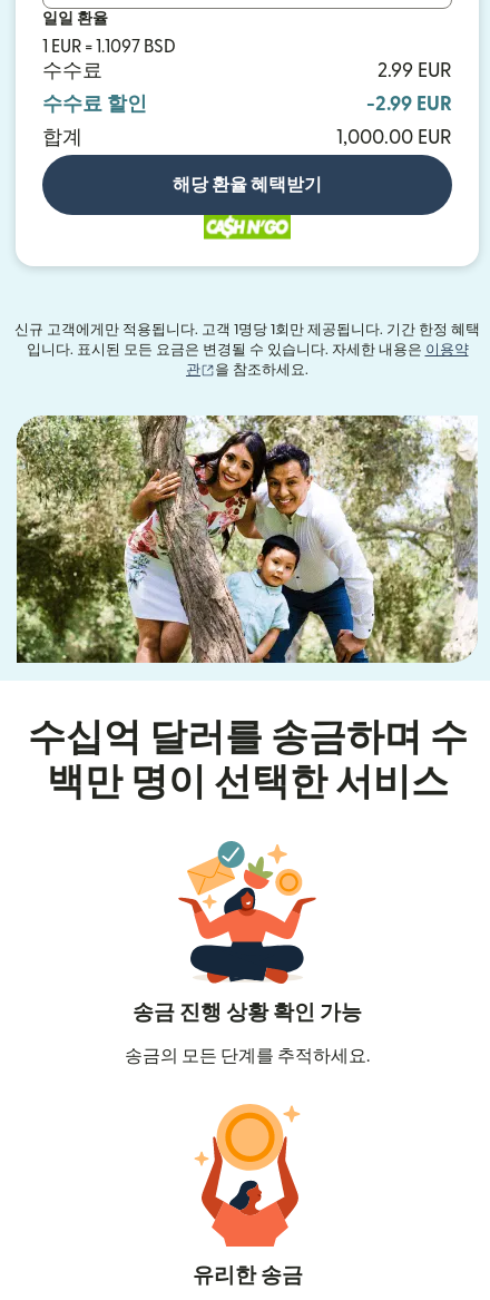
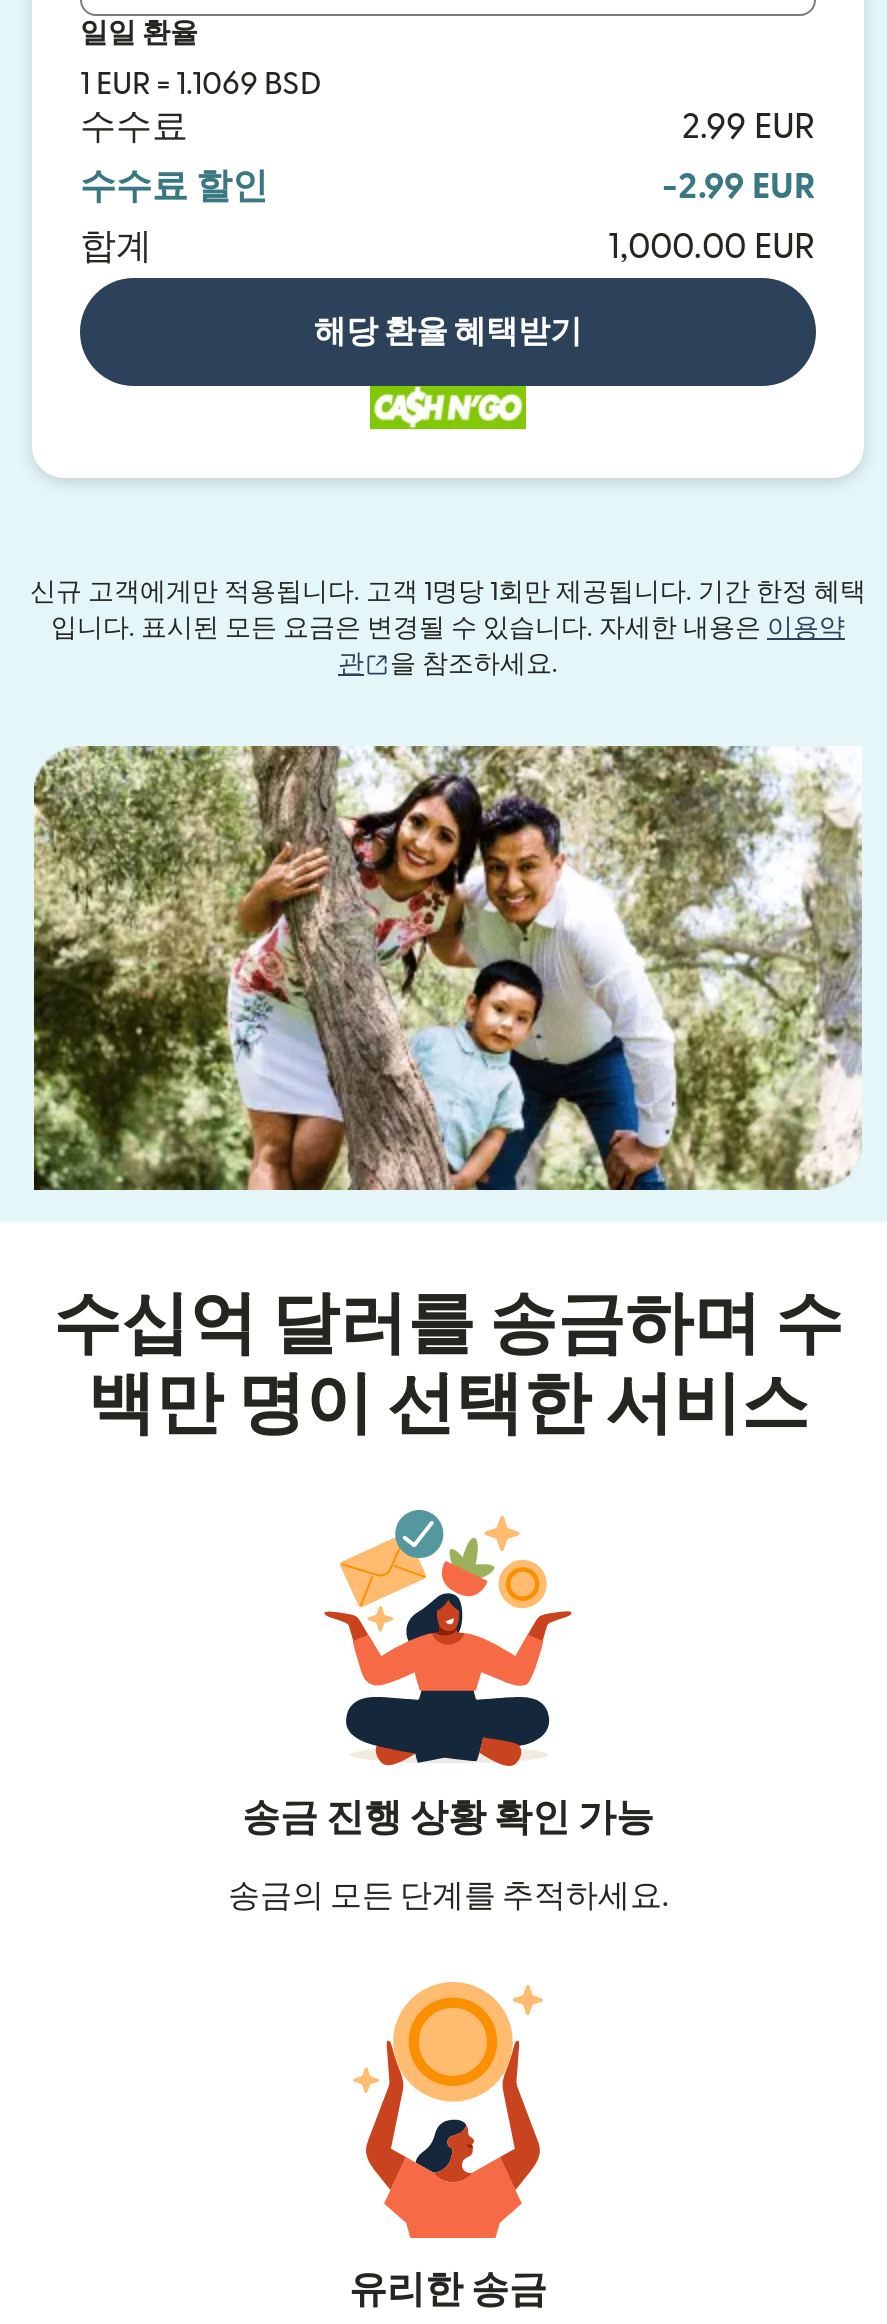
[42,38,176,56] 1 EUR = 1.1097 BSD -> [80,68,322,100] 1 EUR = 1.1069 BSD

